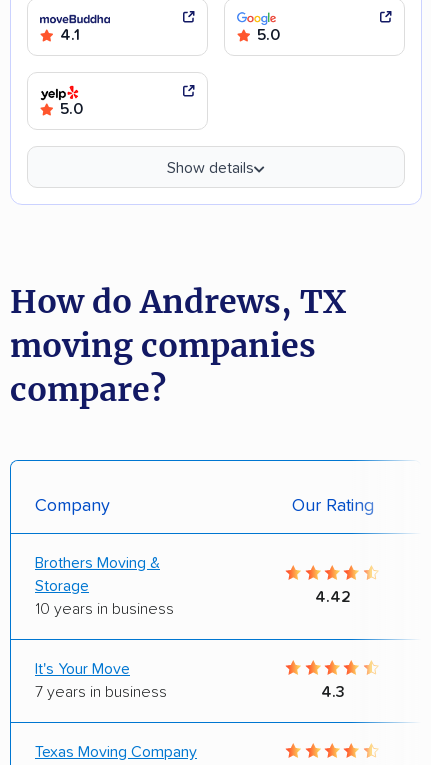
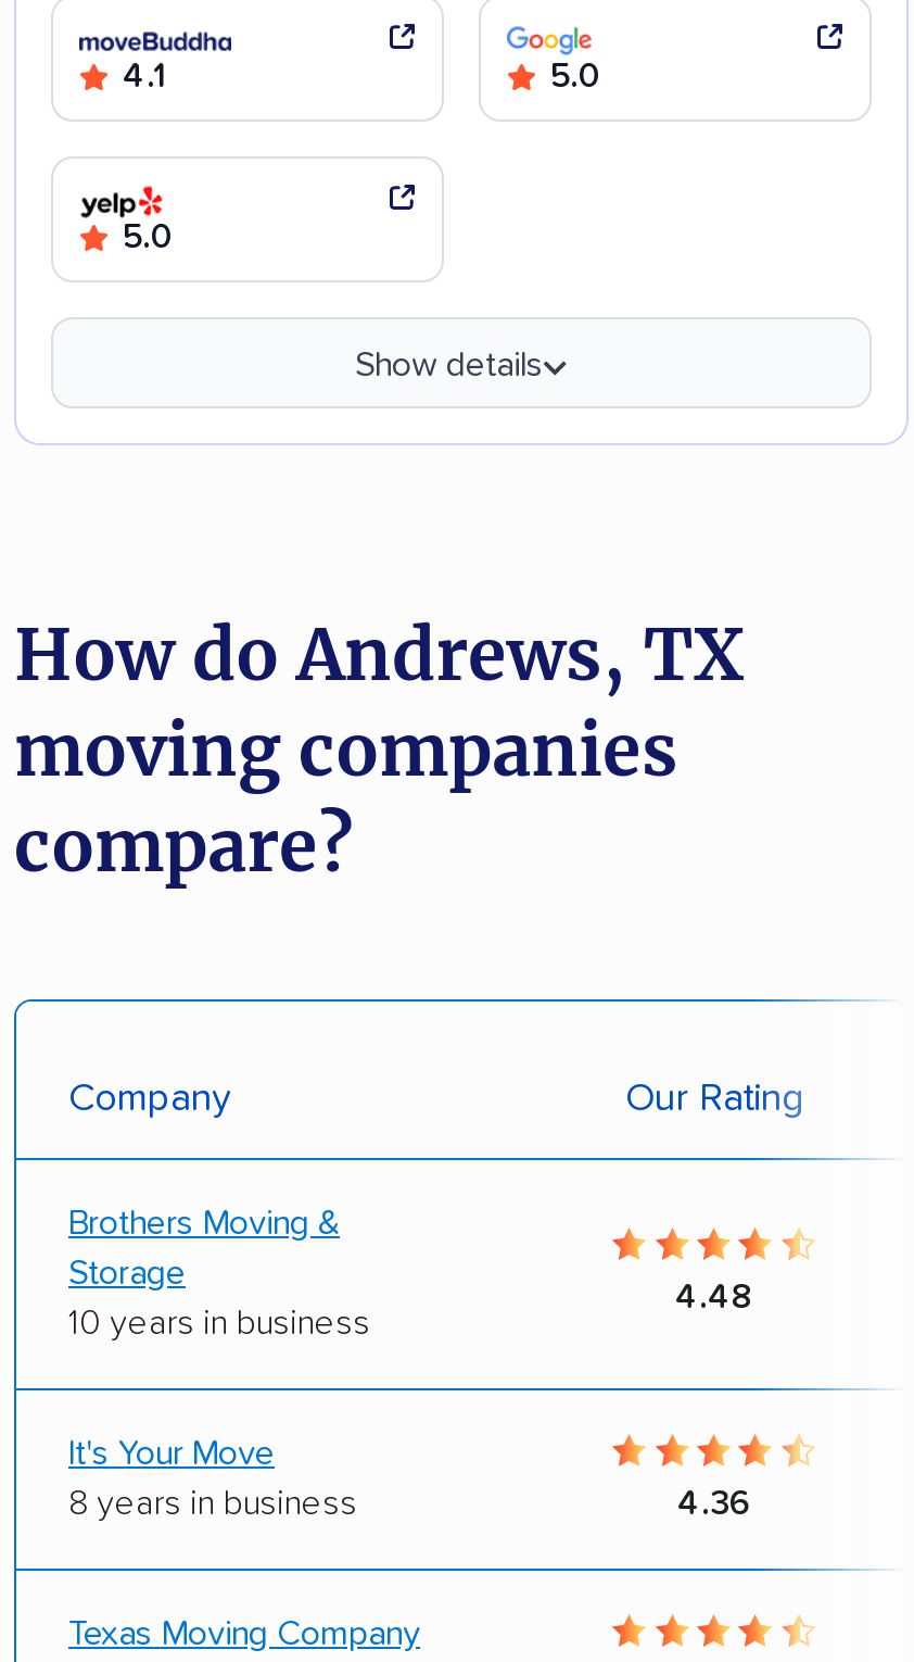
[314,589,350,605] 4.42 -> [675,1279,753,1314] 4.48
[35,684,167,700] 7 years in business -> [68,1485,357,1520] 8 years in business
[320,684,344,700] 4.3 -> [677,1485,751,1520] 4.36

